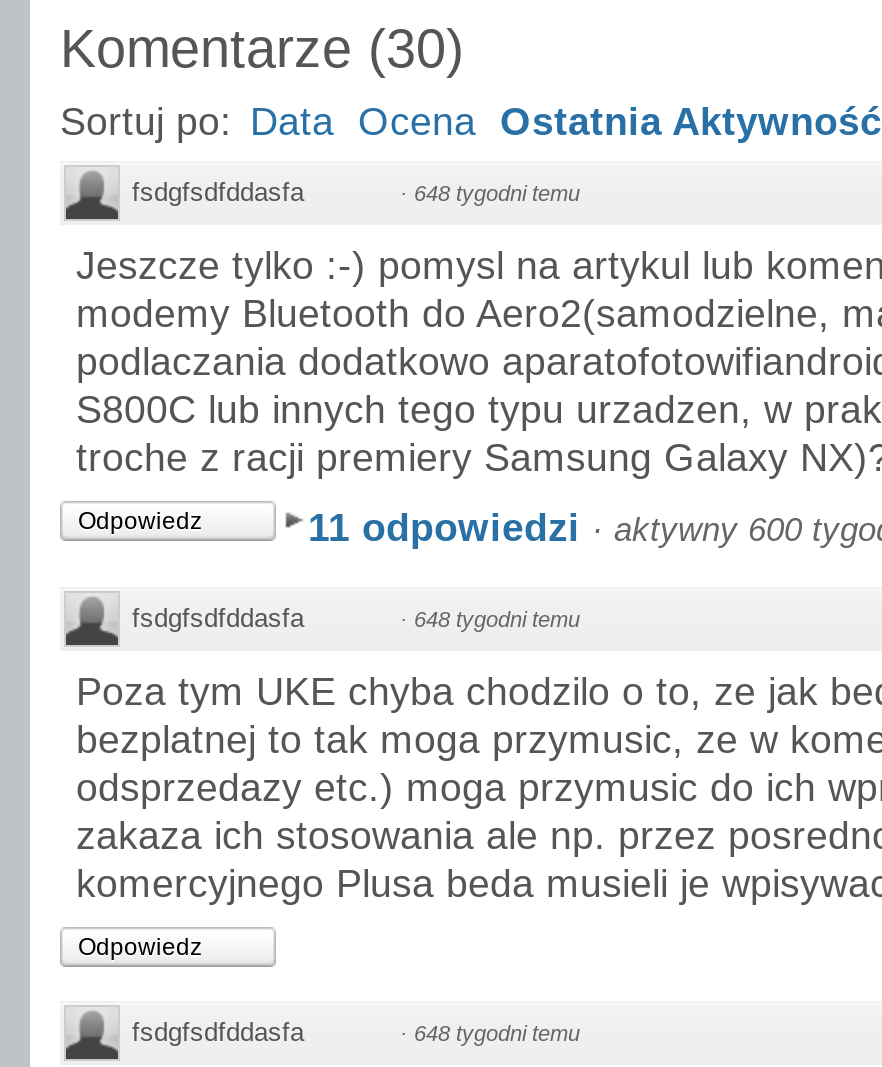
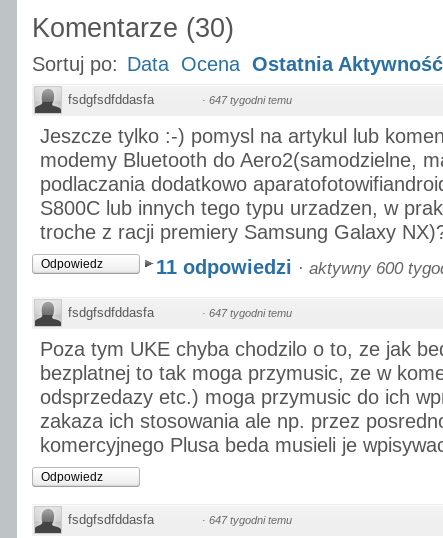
[400,181,580,205] · 648 tygodni temu -> [202,94,292,106] · 647 tygodni temu
[400,607,580,631] · 648 tygodni temu -> [202,307,292,319] · 647 tygodni temu
[400,1021,580,1045] · 648 tygodni temu -> [202,514,292,526] · 647 tygodni temu

